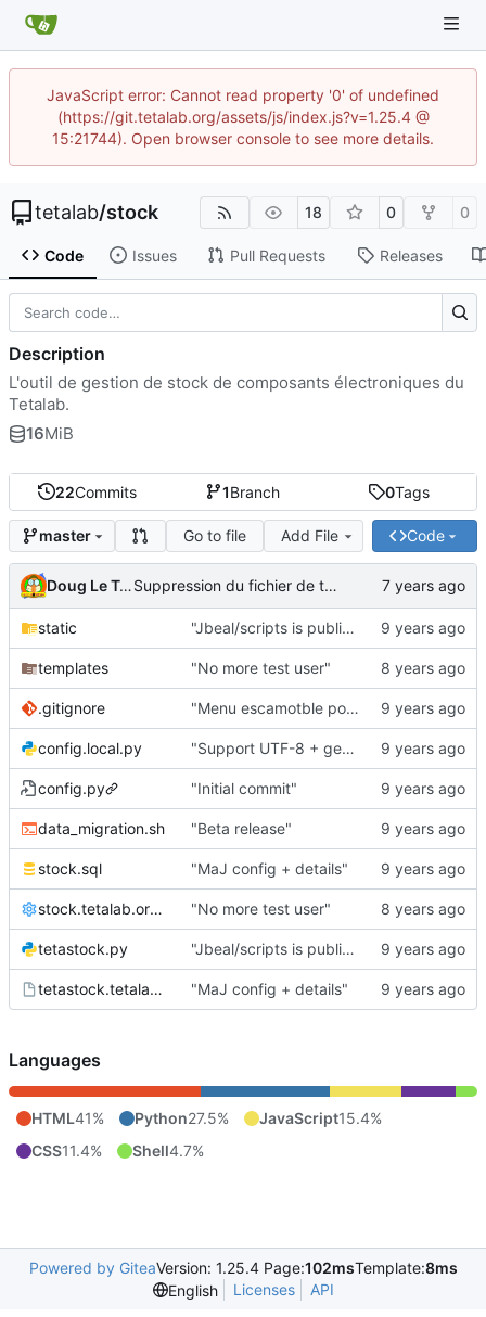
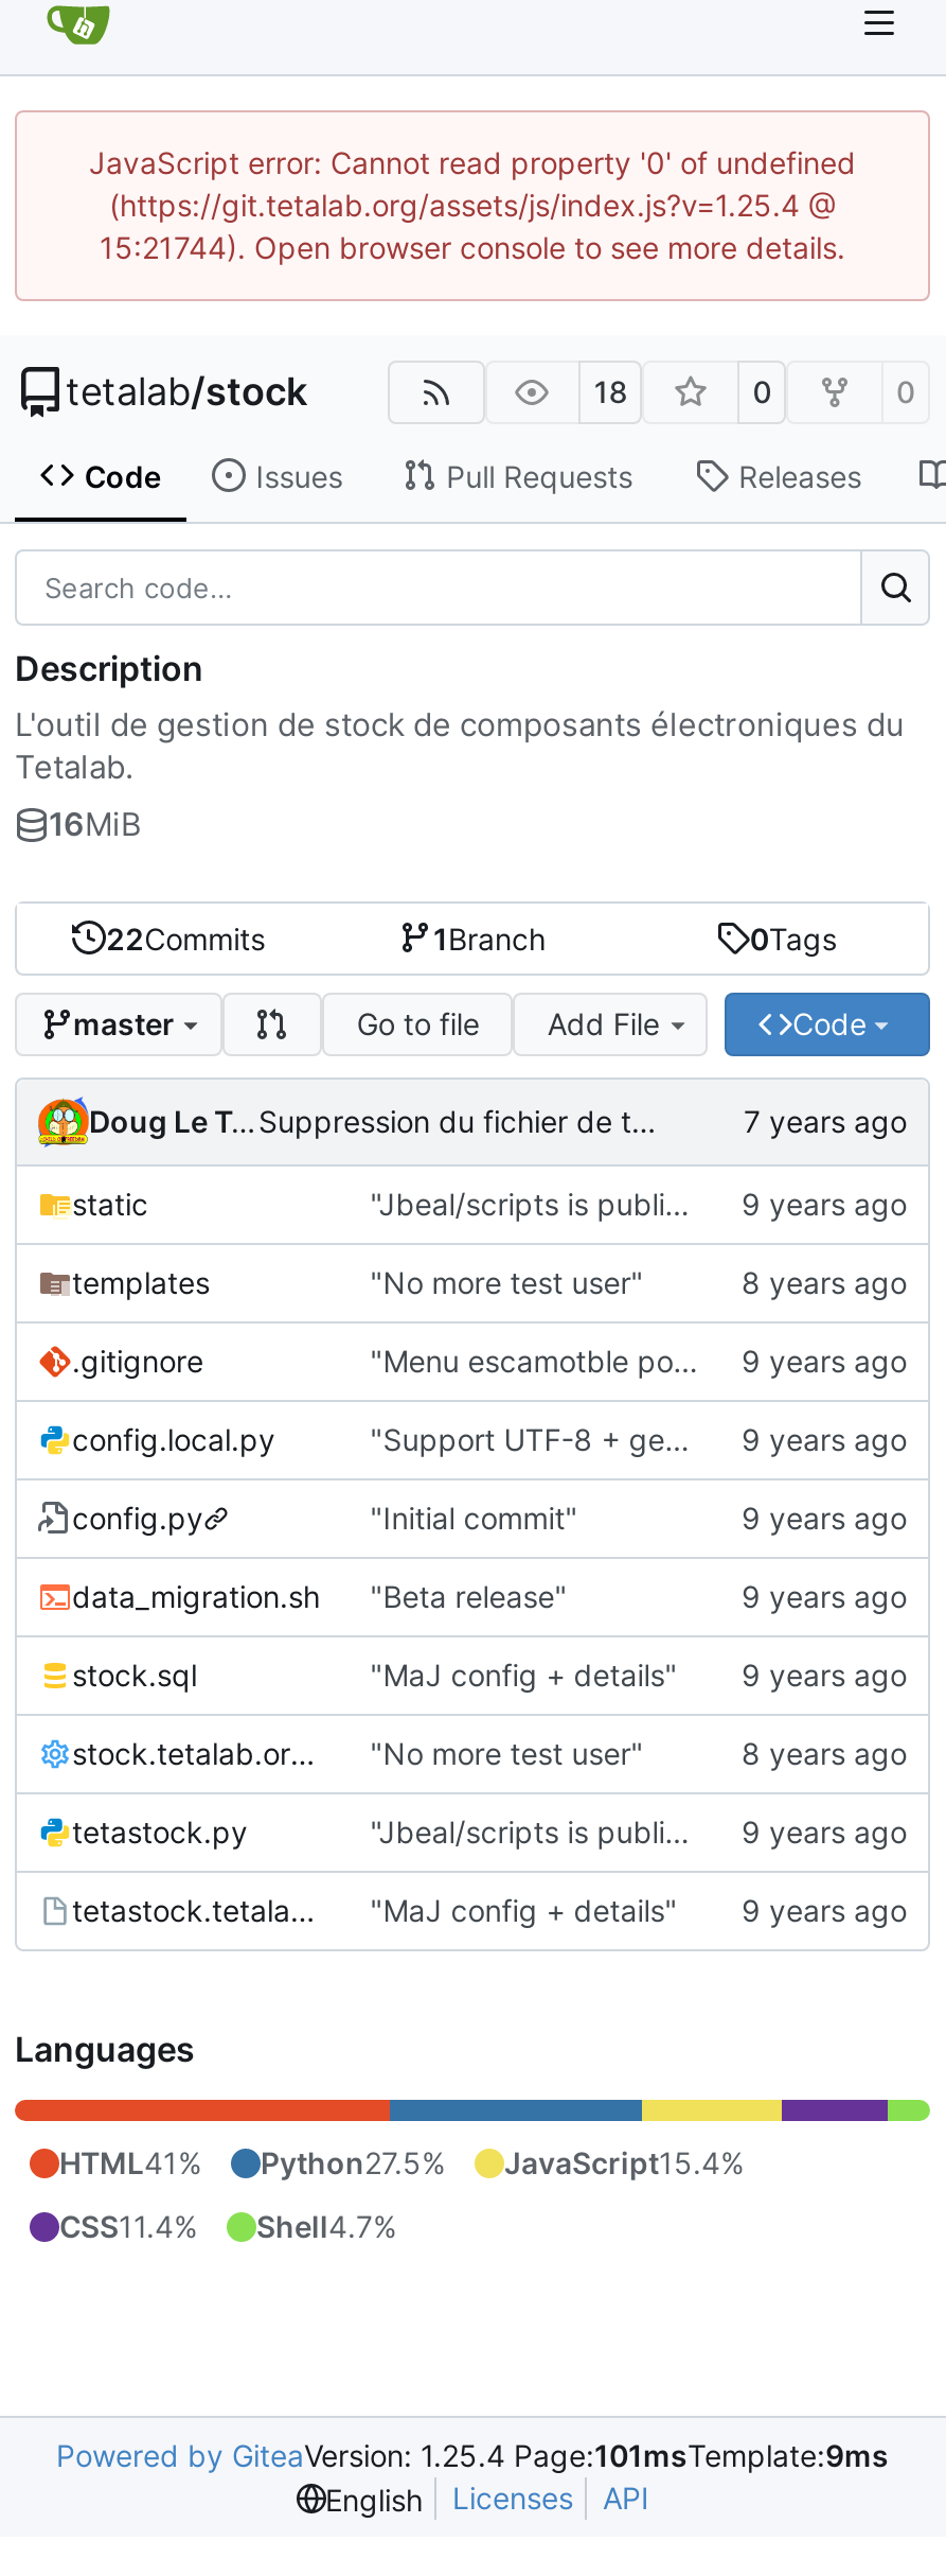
[29,1258,457,1277] Powered by GiteaVersion: 1.25.4 Page:102msTemplate:8ms -> [56,2437,889,2473] Powered by GiteaVersion: 1.25.4 Page:101msTemplate:9ms

